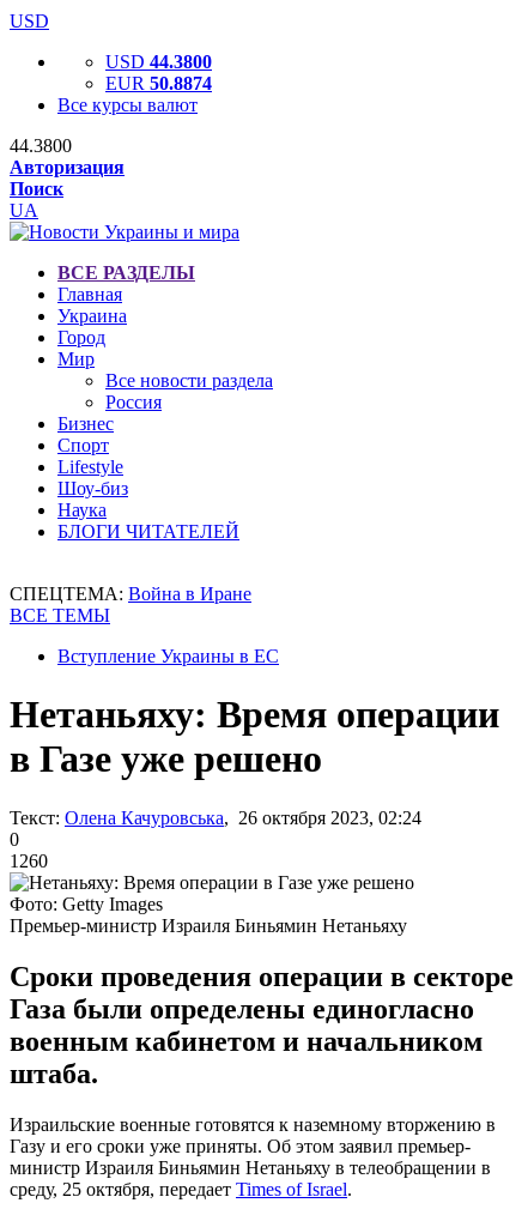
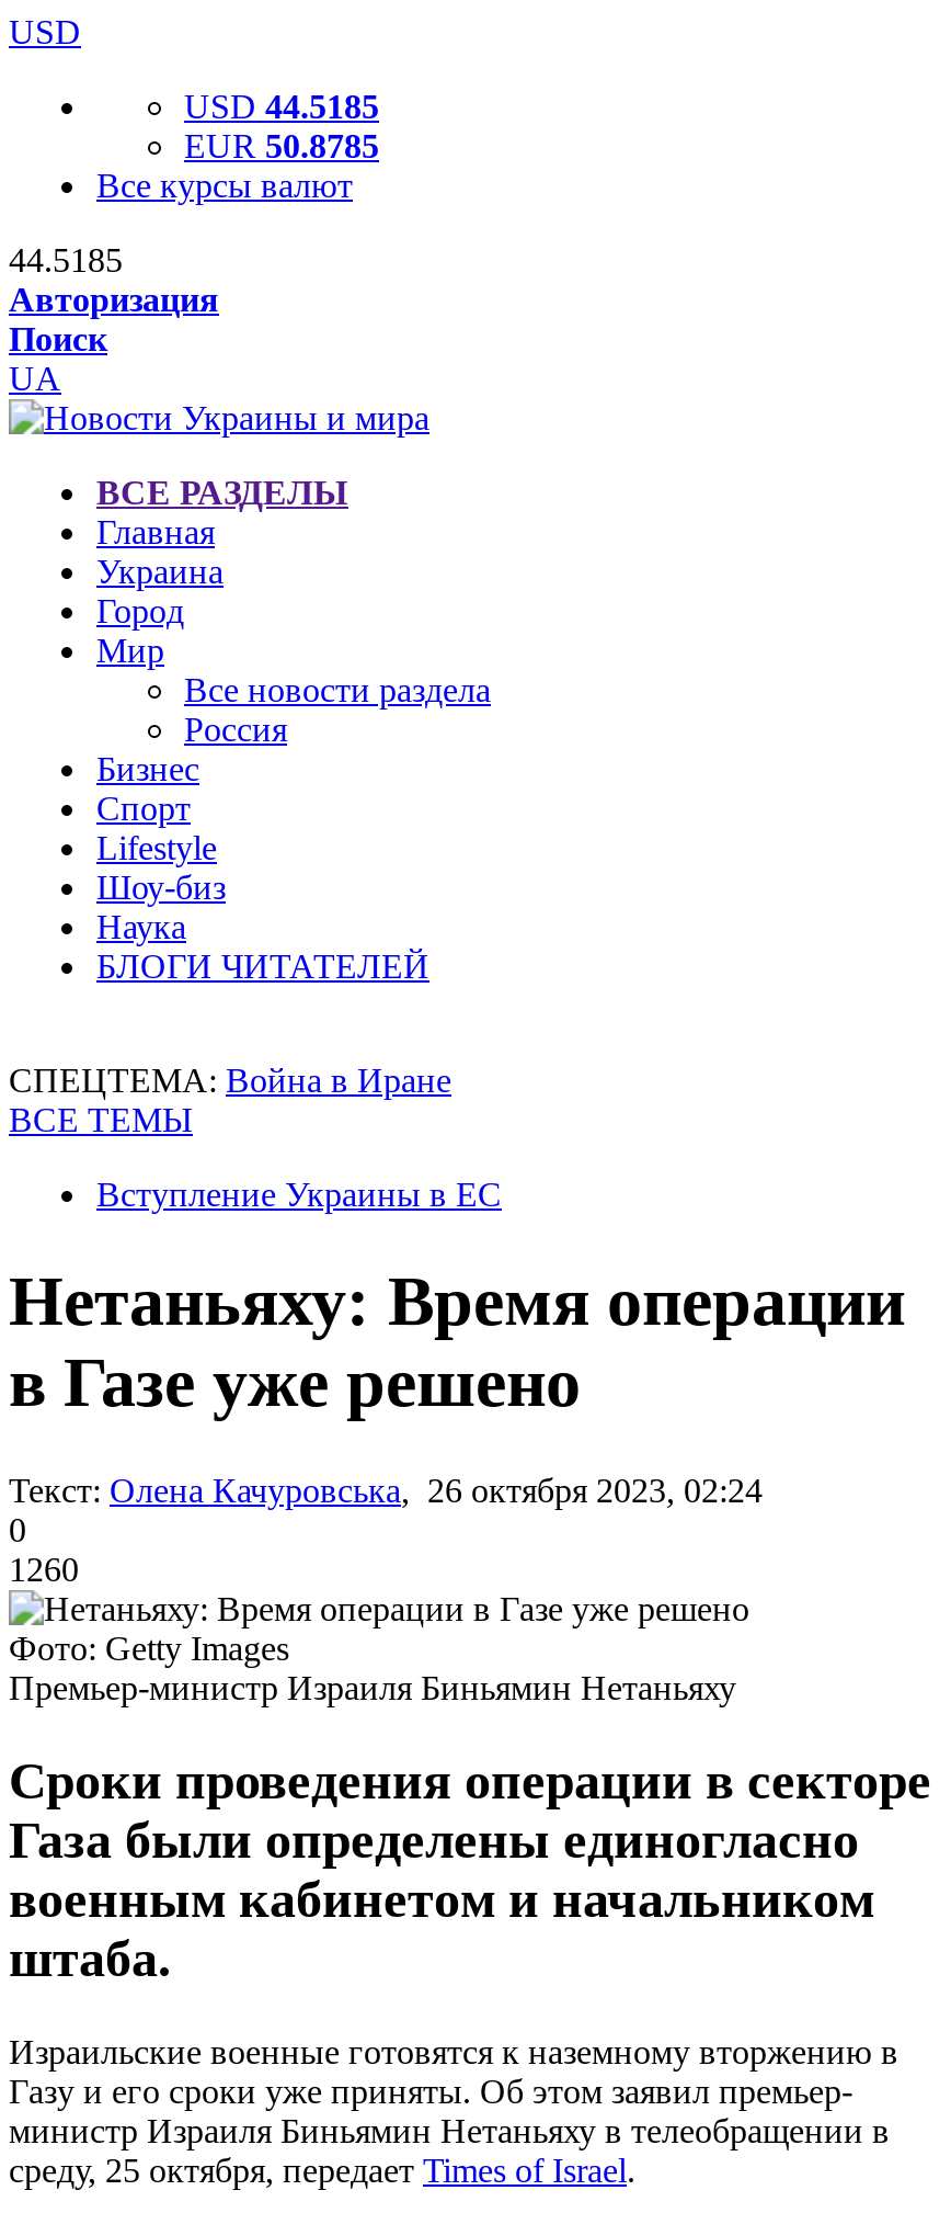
[105,52,212,72] USD 44.3800 -> [184,88,379,125] USD 44.5185
[105,73,212,93] EUR 50.8874 -> [184,127,379,164] EUR 50.8785
[10,135,72,156] 44.3800 -> [9,241,123,279] 44.5185

